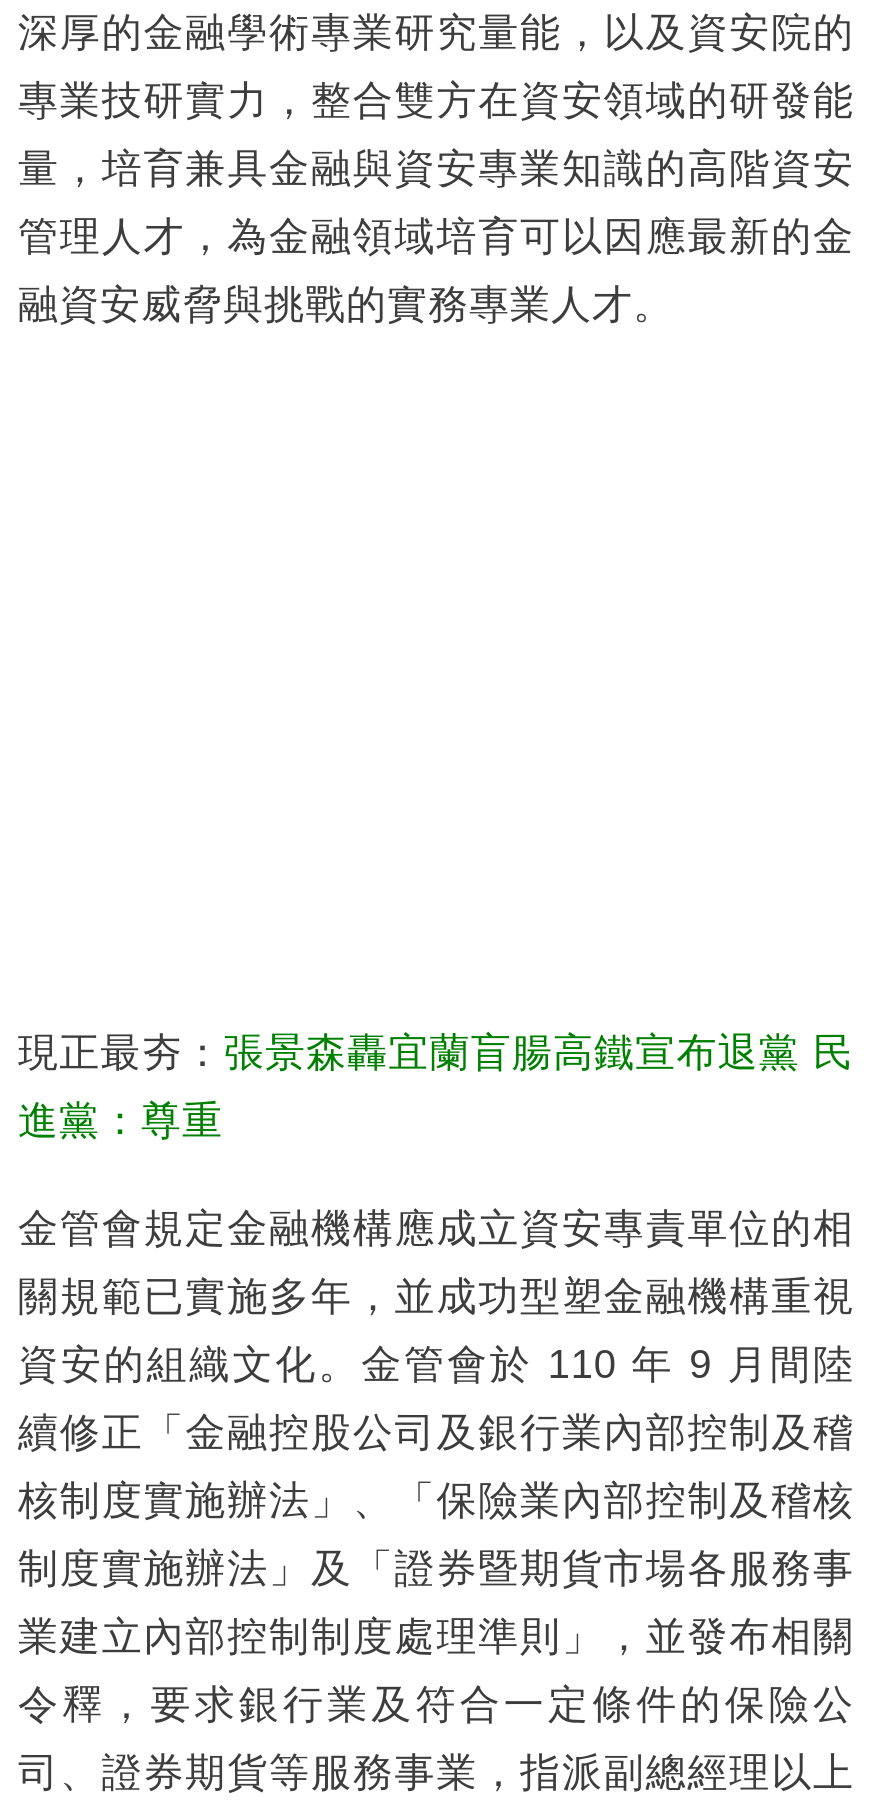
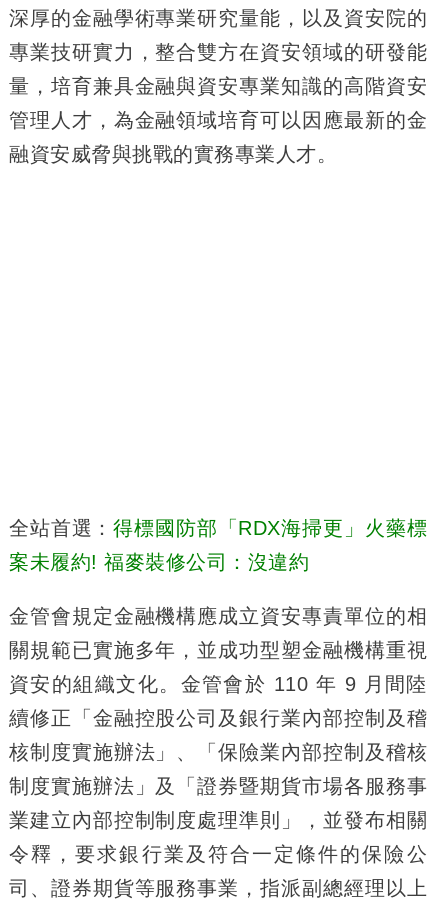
[18,1029,854,1073] 現正最夯：張景森轟宜蘭盲腸高鐵宣布退黨 民 -> [9,517,427,539] 全站首選：得標國防部「RDX海掃更」火藥標
[18,1097,223,1141] 進黨：尊重 -> [9,551,309,573] 案未履約! 福麥裝修公司：沒違約

